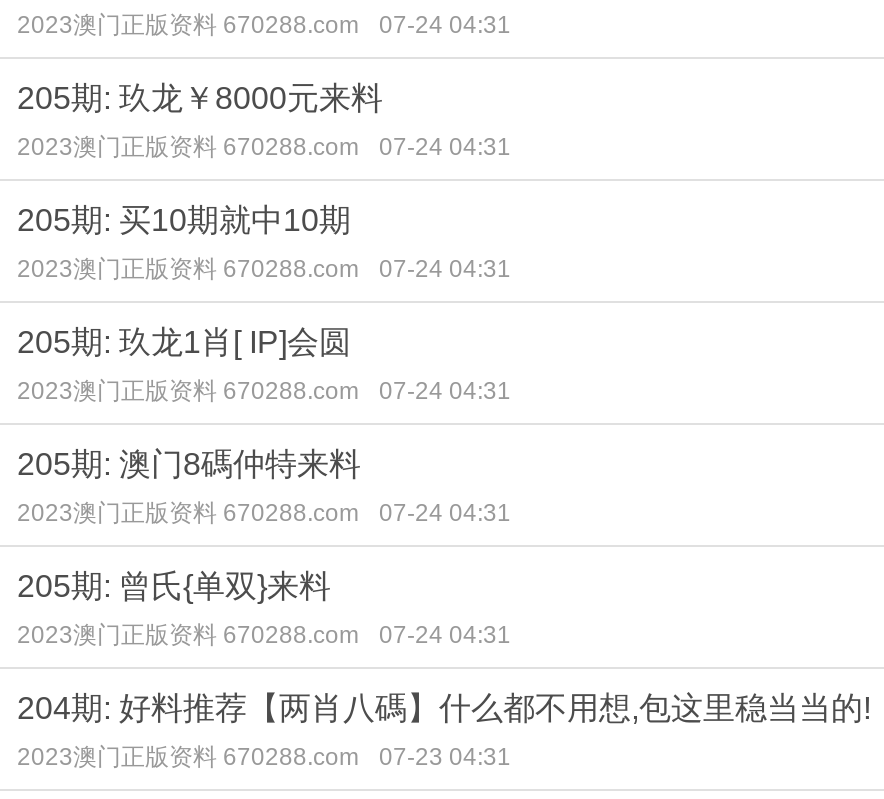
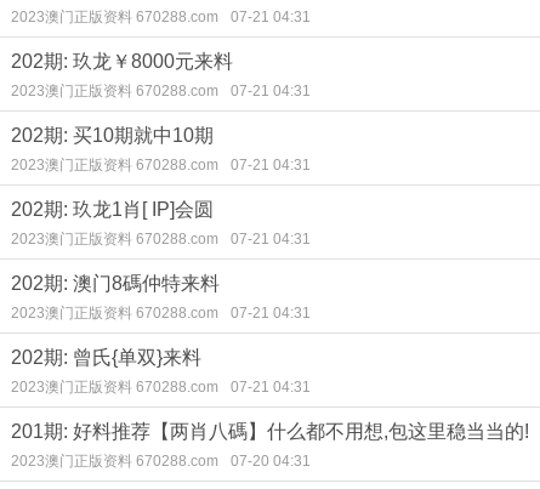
[17,11,511,39] 2023澳门正版资料 670288.com 07-24 04:31 -> [11,8,311,25] 2023澳门正版资料 670288.com 07-21 04:31
[17,81,383,115] 205期: 玖龙￥8000元来料 -> [11,51,233,72] 202期: 玖龙￥8000元来料
[17,133,511,161] 2023澳门正版资料 670288.com 07-24 04:31 -> [11,83,311,99] 2023澳门正版资料 670288.com 07-21 04:31
[17,203,351,237] 205期: 买10期就中10期 -> [11,125,214,146] 202期: 买10期就中10期
[17,255,511,283] 2023澳门正版资料 670288.com 07-24 04:31 -> [11,157,311,174] 2023澳门正版资料 670288.com 07-21 04:31
[17,325,351,359] 205期: 玖龙1肖[ IP]会圆 -> [11,199,214,220] 202期: 玖龙1肖[ IP]会圆
[17,377,511,405] 2023澳门正版资料 670288.com 07-24 04:31 -> [11,231,311,248] 2023澳门正版资料 670288.com 07-21 04:31
[17,447,361,481] 205期: 澳门8碼仲特来料 -> [11,273,220,294] 202期: 澳门8碼仲特来料
[17,499,511,527] 2023澳门正版资料 670288.com 07-24 04:31 -> [11,305,311,322] 2023澳门正版资料 670288.com 07-21 04:31
[17,569,331,603] 205期: 曾氏{单双}来料 -> [11,347,201,368] 202期: 曾氏{单双}来料
[17,621,511,649] 2023澳门正版资料 670288.com 07-24 04:31 -> [11,379,311,396] 2023澳门正版资料 670288.com 07-21 04:31
[17,691,871,725] 204期: 好料推荐【两肖八碼】什么都不用想,包这里稳当当的! -> [11,421,529,442] 201期: 好料推荐【两肖八碼】什么都不用想,包这里稳当当的!
[17,743,511,771] 2023澳门正版资料 670288.com 07-23 04:31 -> [11,453,311,470] 2023澳门正版资料 670288.com 07-20 04:31

